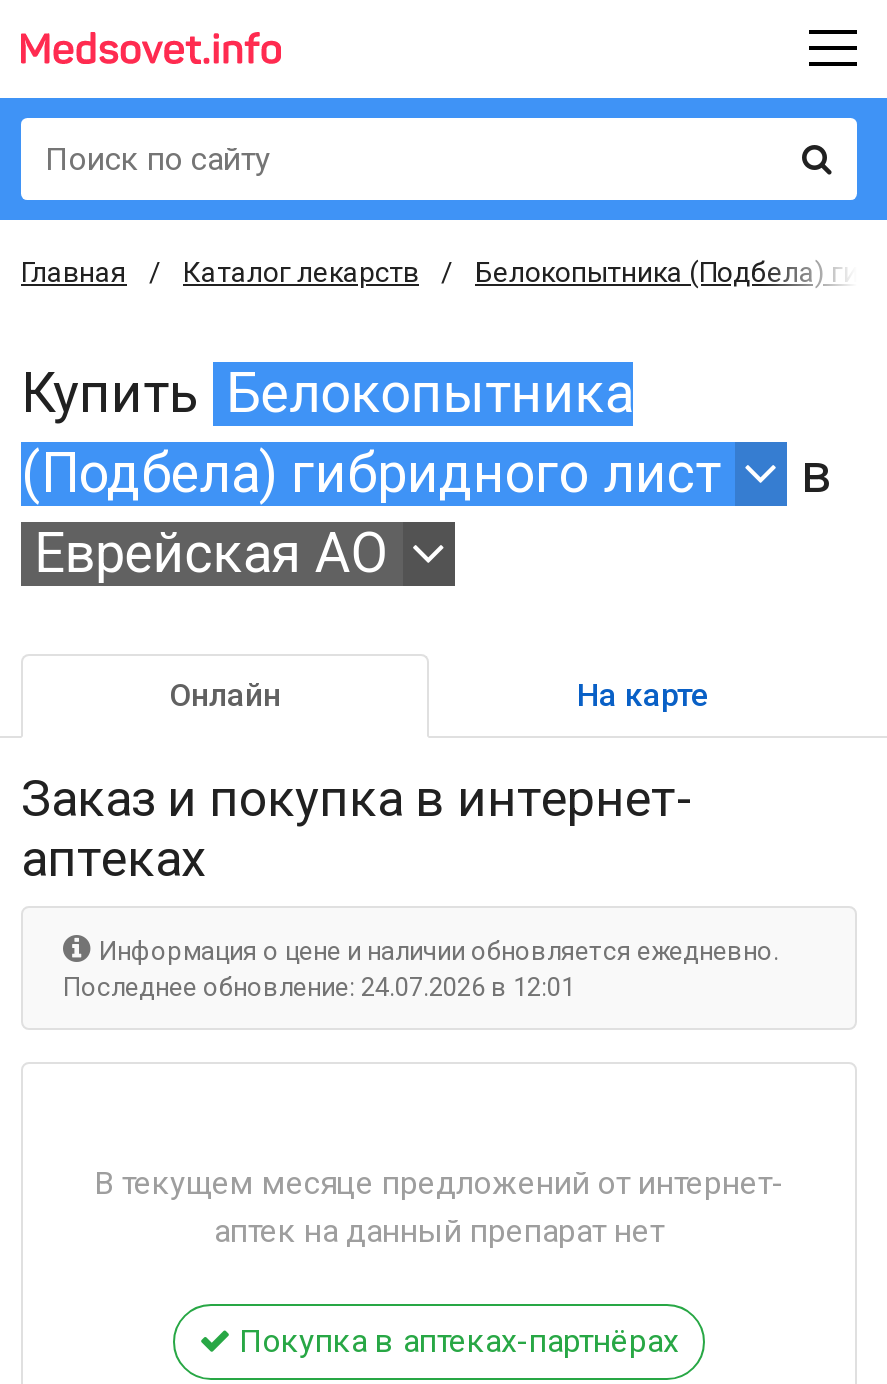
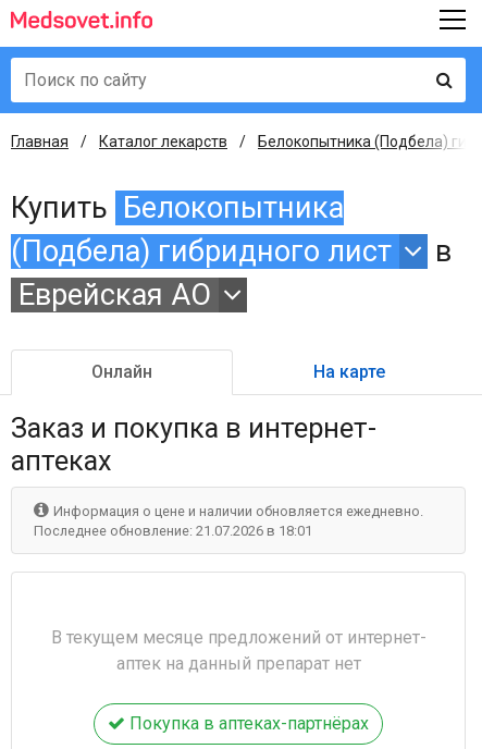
[63,972,575,1002] Последнее обновление: 24.07.2026 в 12:01 -> [34,522,312,539] Последнее обновление: 21.07.2026 в 18:01

